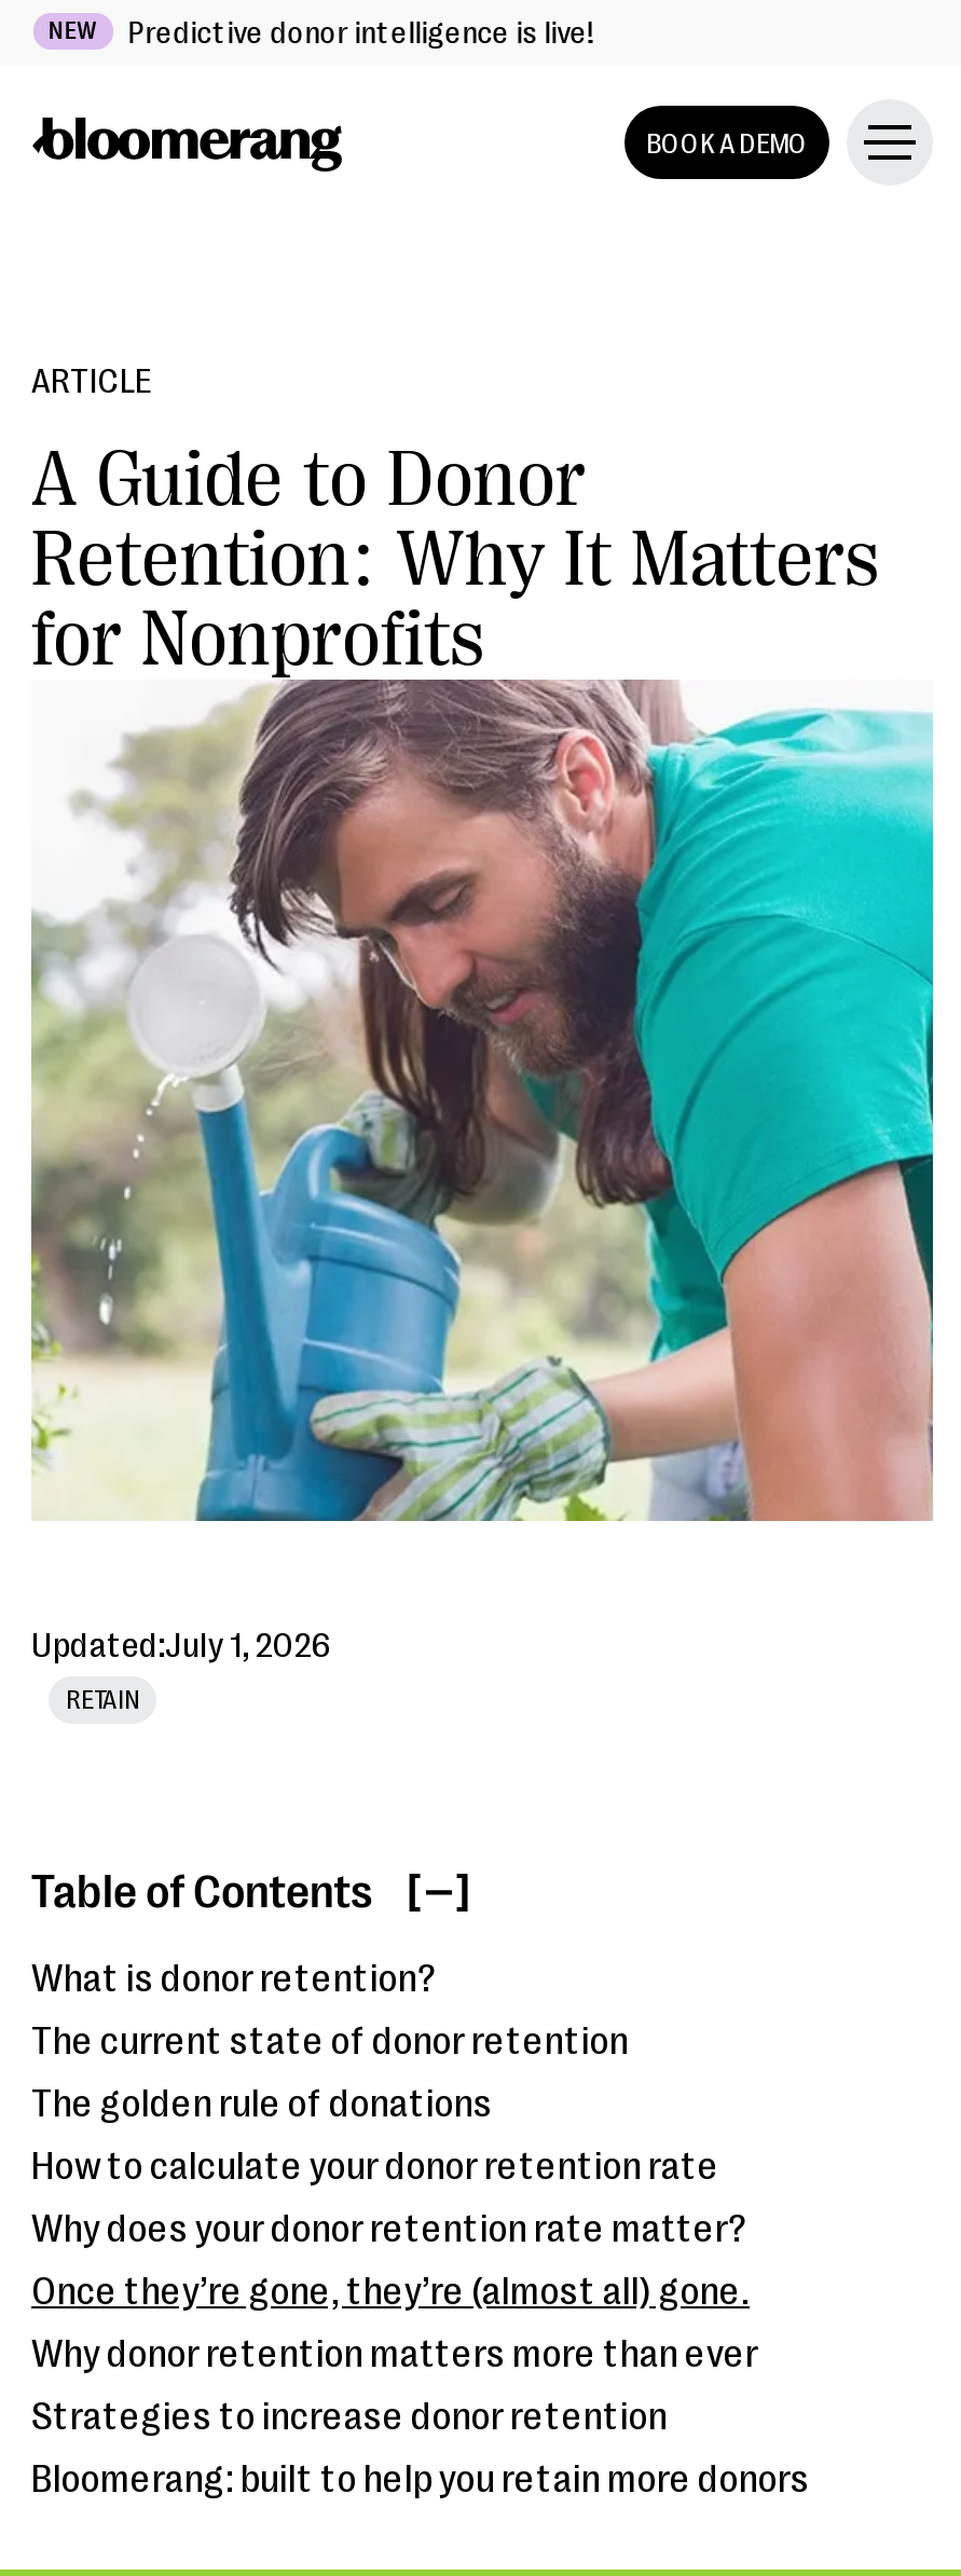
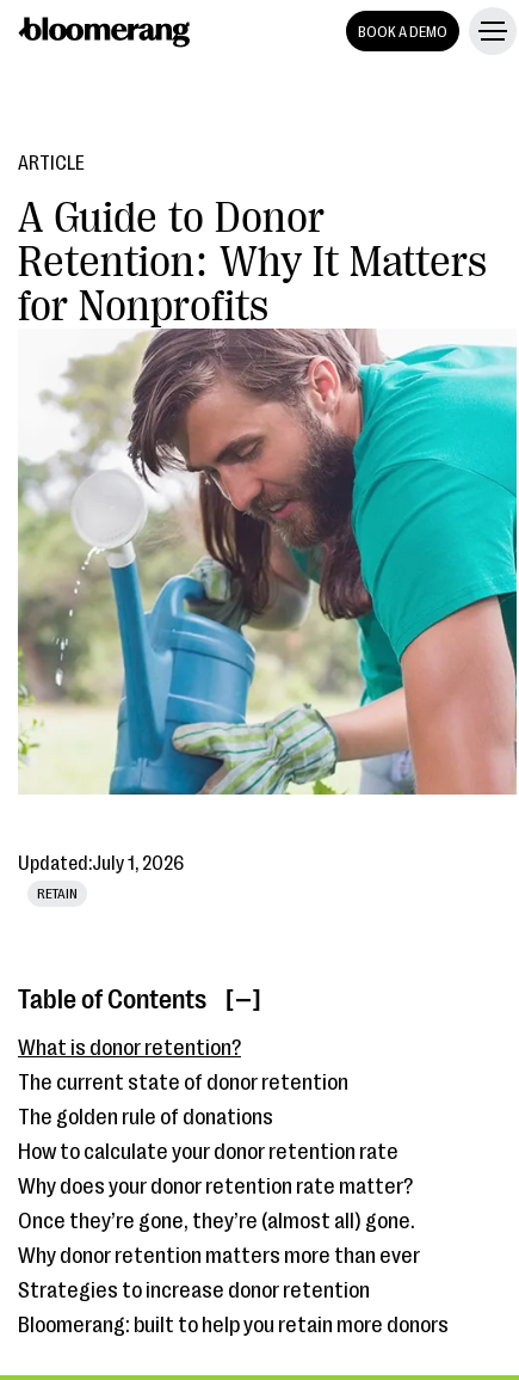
[49,15,594,51] NEW | Predictive donor intelligence is live! -> none

